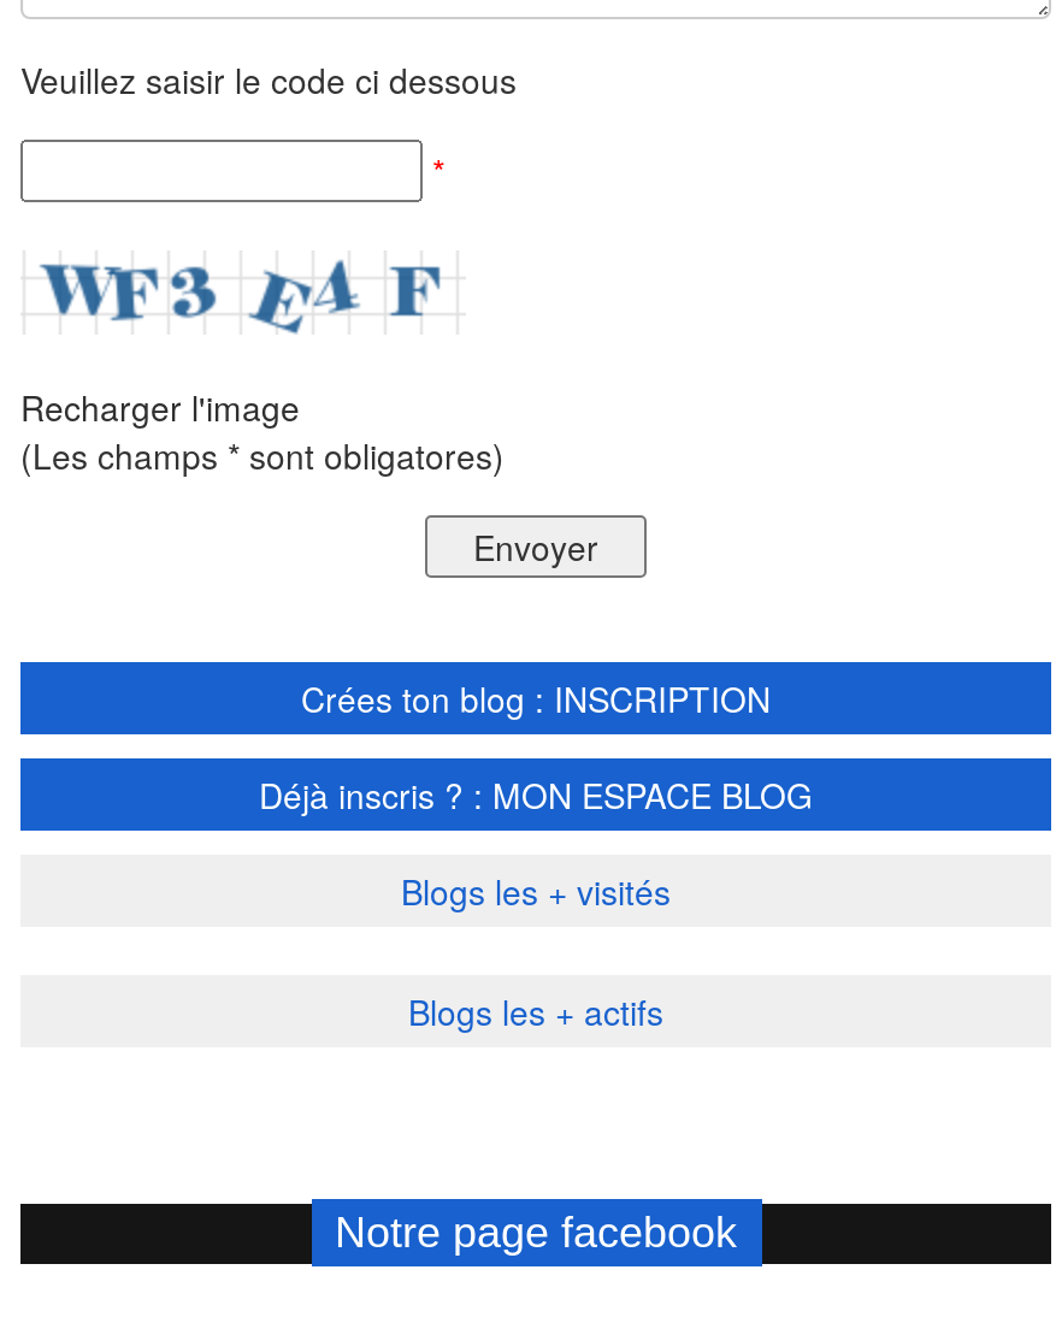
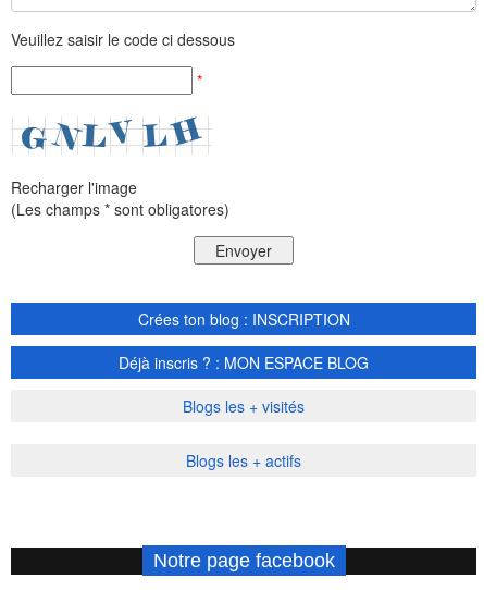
[40,253,442,335] [image] -> [21,116,202,153] [image]

